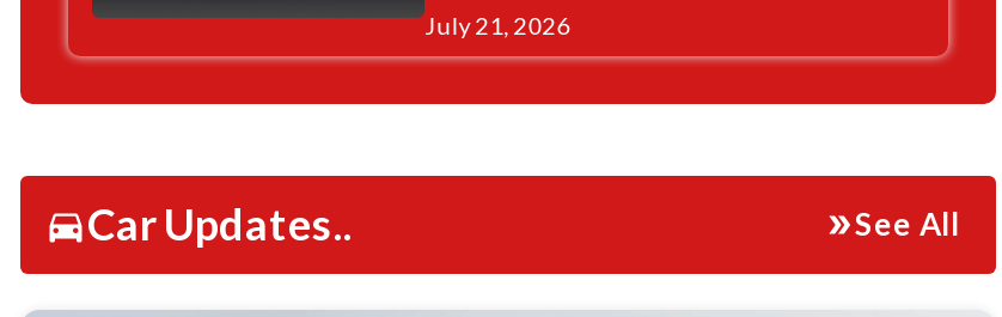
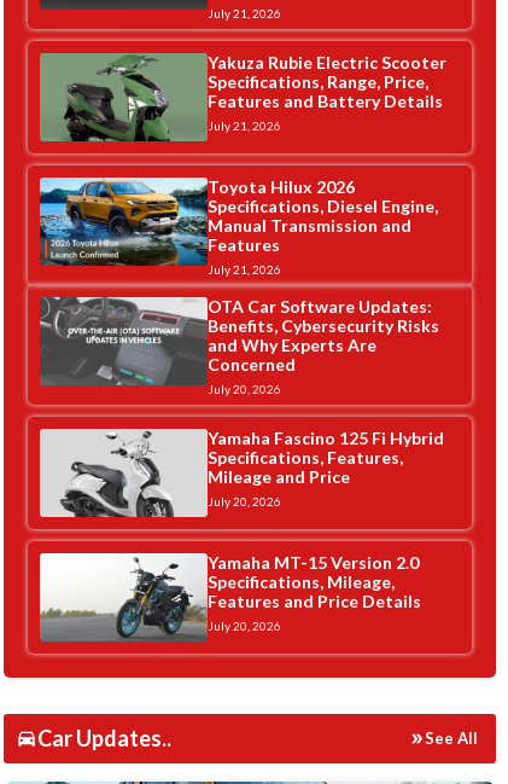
none -> [25,52,474,643] [image] | Yakuza Rubie Electric Scooter | Specifications, Range, Price, | Features and Battery Details | July 21, 2026 | Toyota Hilux 2026 | Specifications, Diesel Engine, | Manual Transmission and | Features | July 21, 2026 | OTA Car Software Updates: | Benefits, Cybersecurity Risks | and Why Experts Are | Concerned | July 20, 2026 | Yamaha Fascino 125 Fi Hybrid | Specifications, Features, | Mileage and Price | July 20, 2026 | Yamaha MT-15 Version 2.0 | Specifications, Mileage, | Features and Price Details | July 20, 2026

